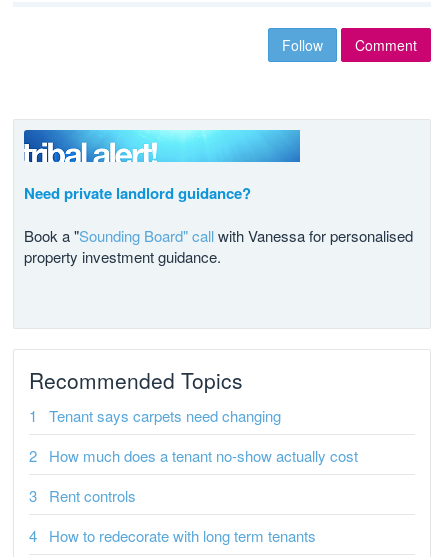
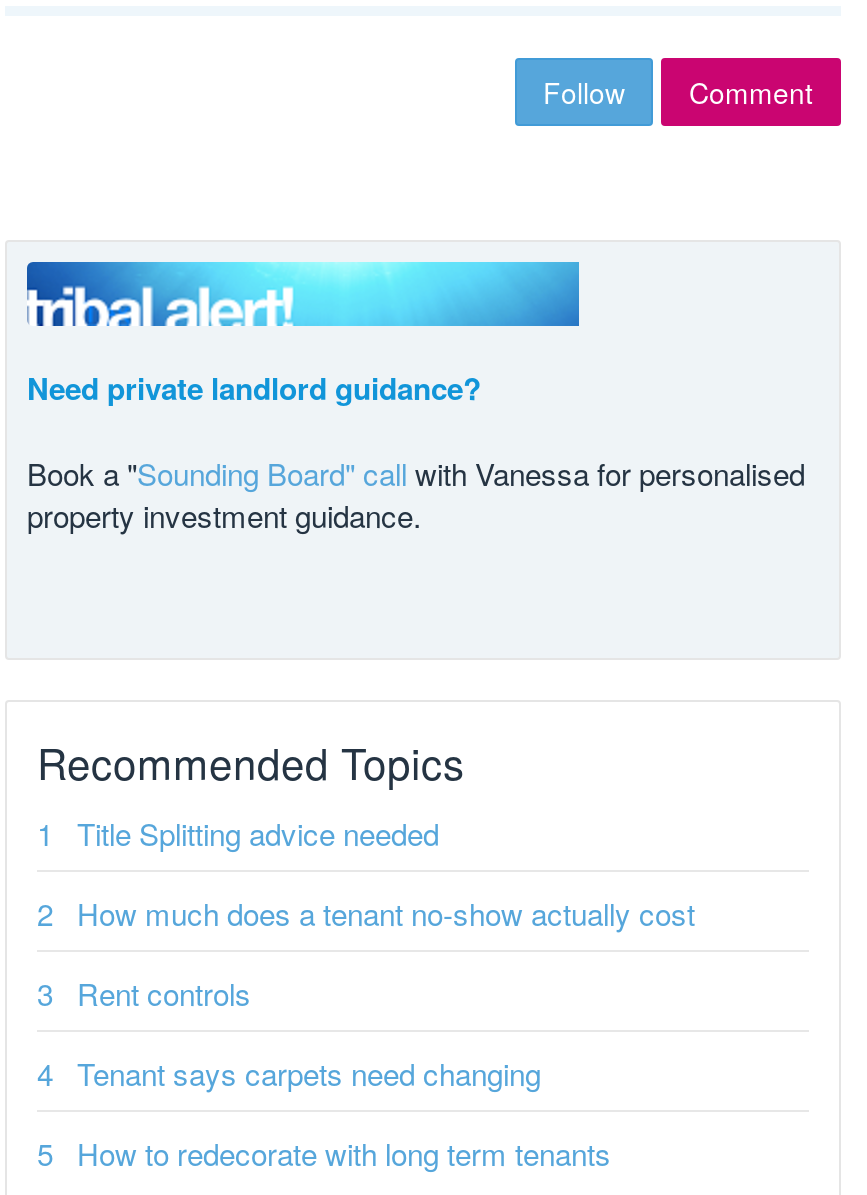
none -> [77,812,439,854] Title Splitting advice needed
moved [49,405,281,426] -> [77,1052,541,1094]: Tenant says carpets need changing

